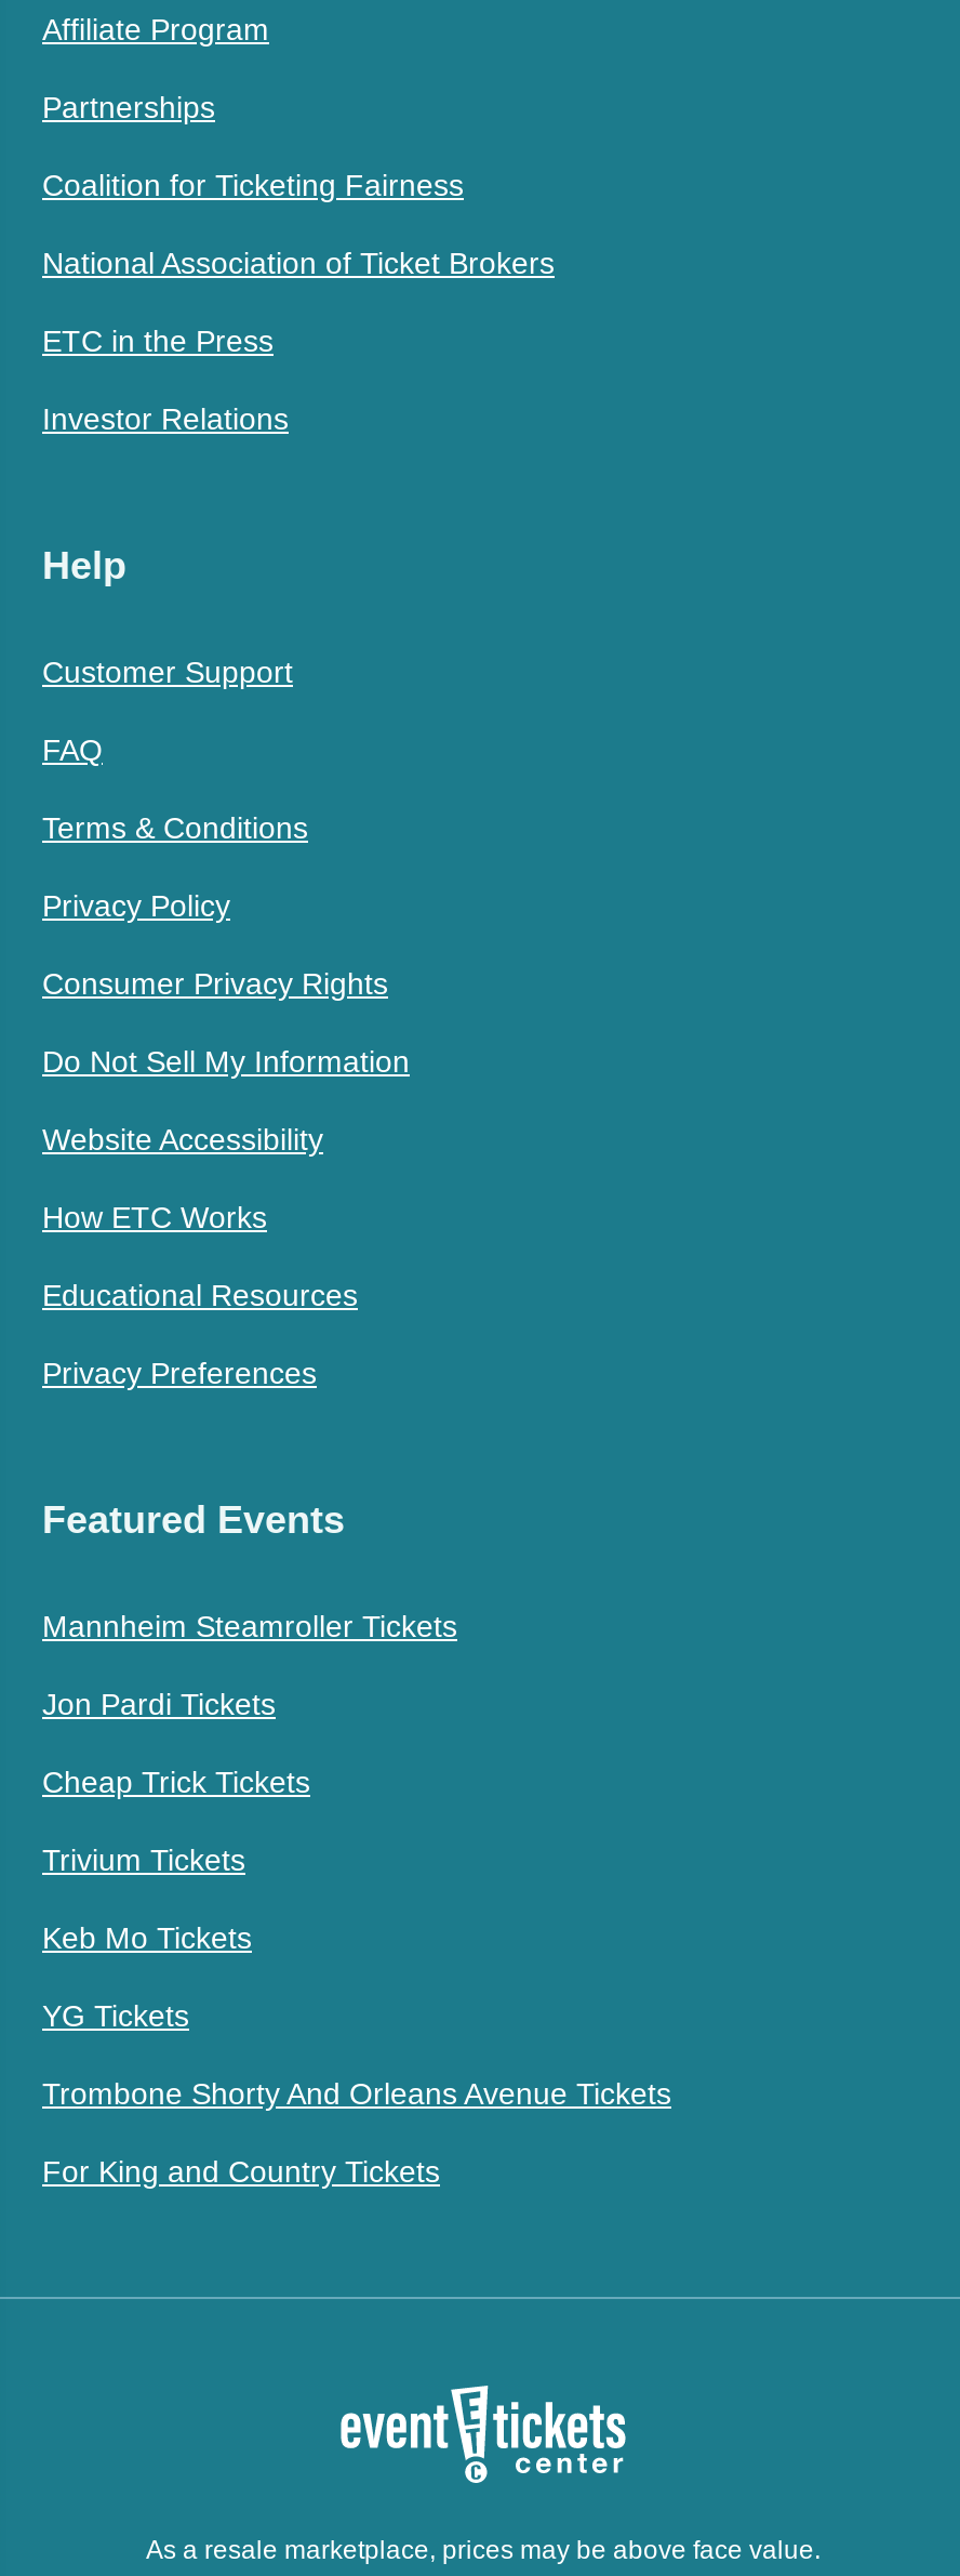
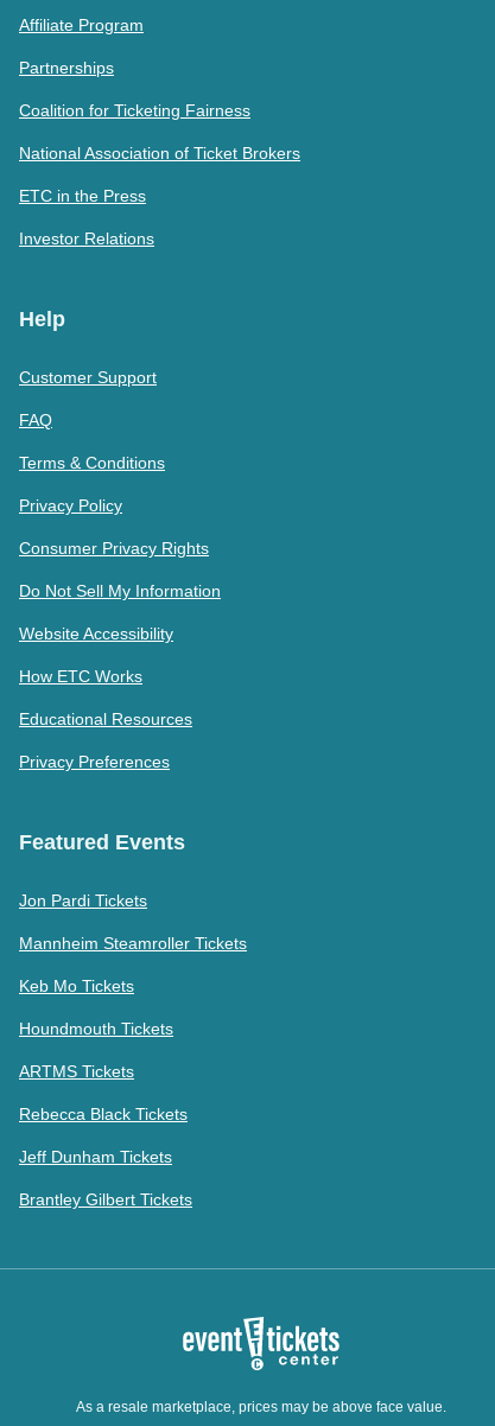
moved [42,1609,457,1644] -> [19,934,247,953]: Mannheim Steamroller Tickets
moved [42,1687,276,1722] -> [19,891,147,910]: Jon Pardi Tickets
[42,1765,310,1878] Cheap Trick Tickets | Trivium Tickets -> none
moved [42,1921,252,1956] -> [19,977,134,996]: Keb Mo Tickets
[42,1999,671,2189] YG Tickets | Trombone Shorty And Orleans Avenue Tickets | For King and Country Tickets -> [19,1019,192,1209] Houndmouth Tickets | ARTMS Tickets | Rebecca Black Tickets | Jeff Dunham Tickets | Brantley Gilbert Tickets

